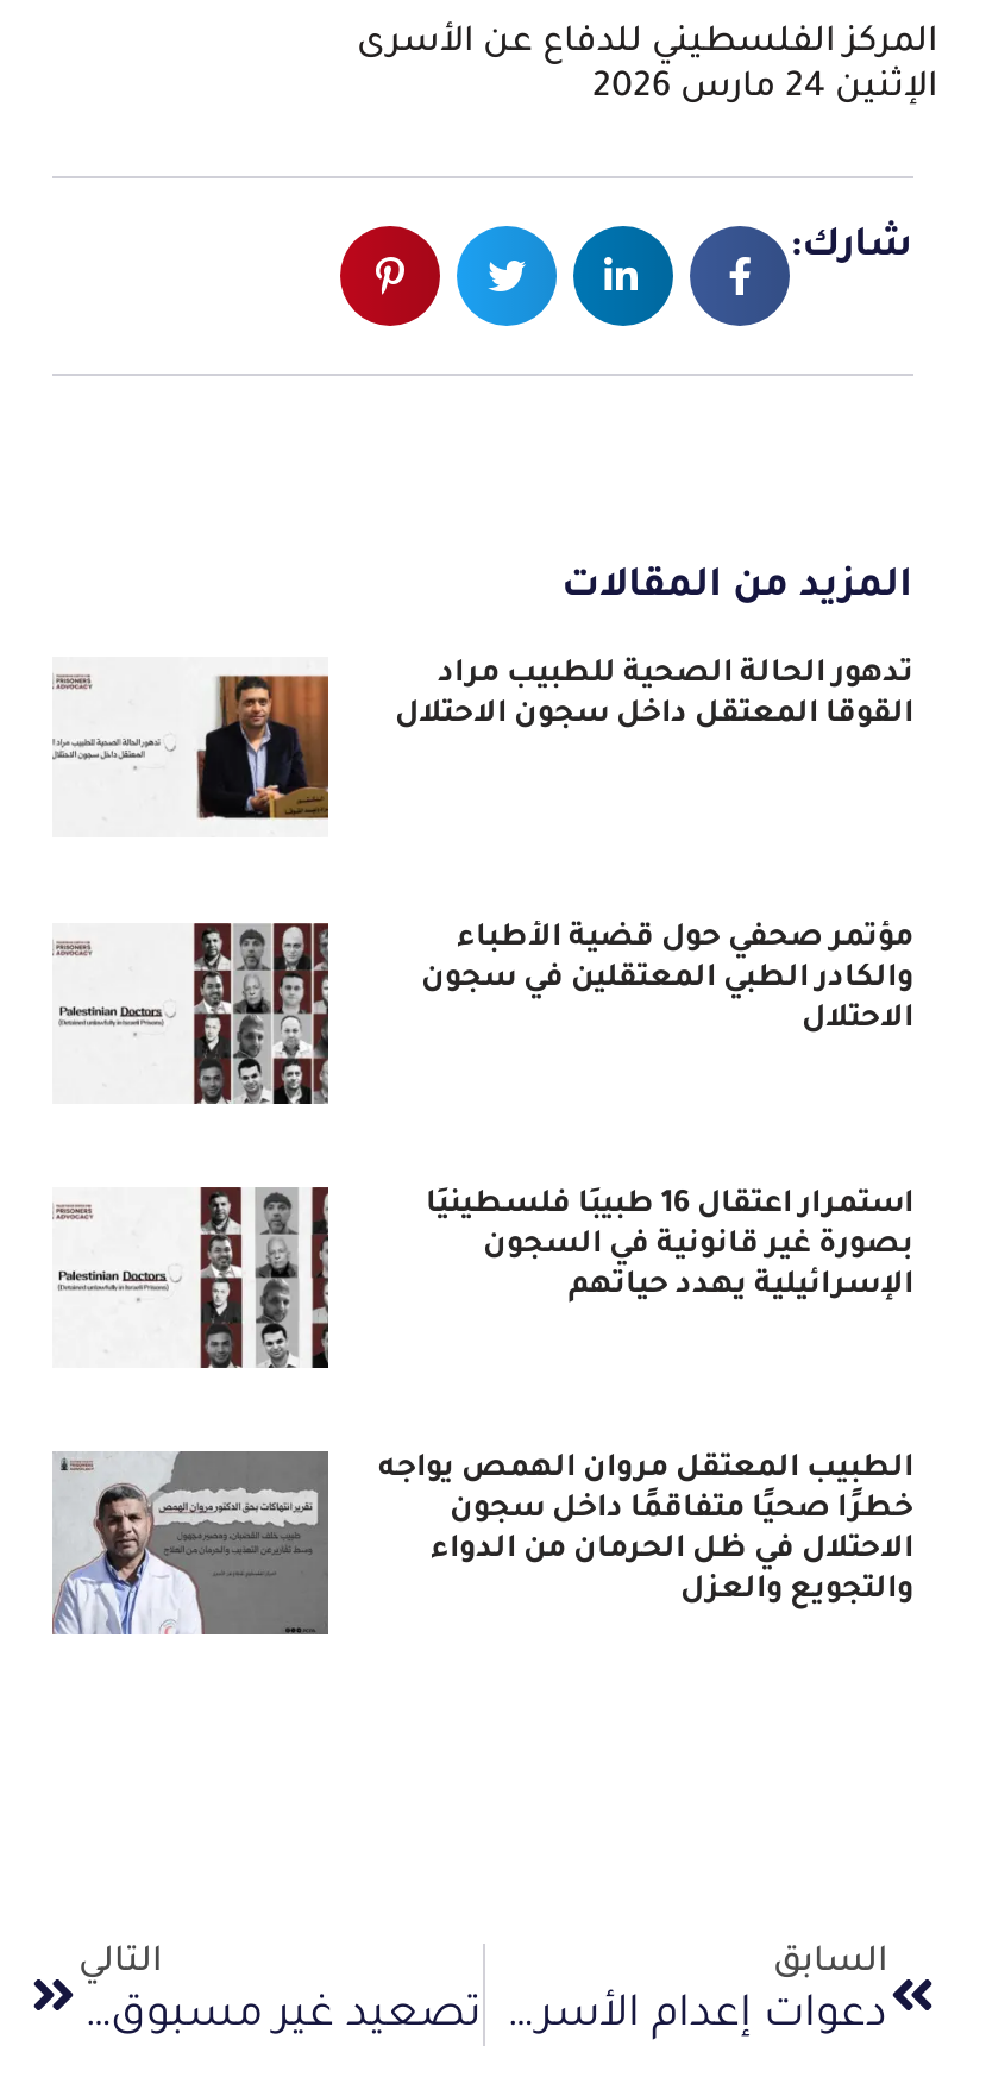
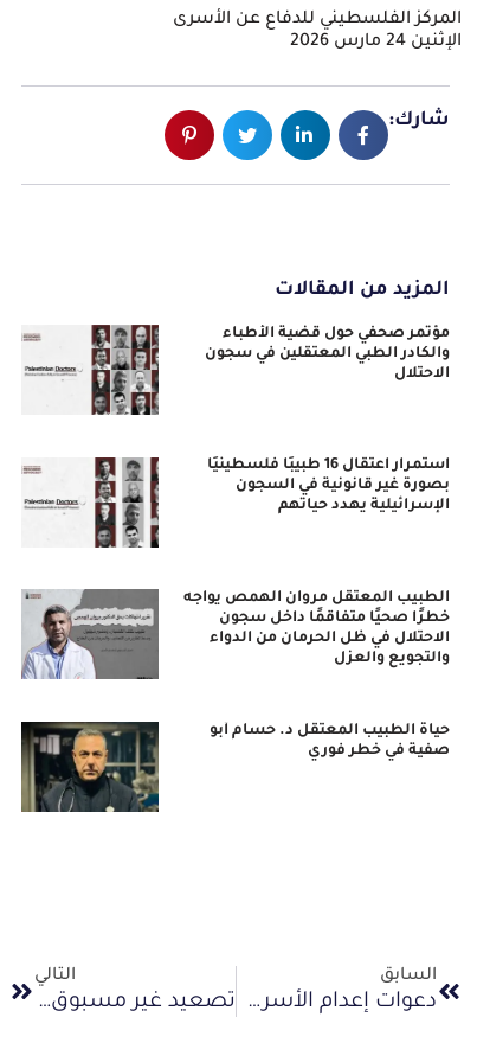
[195,659,913,823] [image] | تدهور الحالة الصحية للطبيب مراد | القوقا المعتقل داخل سجون الاحتلال -> none
moved [174,921,913,1609] -> [82,324,450,667]: [image] | مؤتمر صحفي حول قضية الأطباء | والكادر الطبي المعتقلين في سجون | ... | الاحتلال في ظل الحرمان من الدواء | والتجويع والعزل
none -> [20,721,160,813] [image]
none -> [210,723,450,759] حياة الطبيب المعتقل د. حسام أبو | صفية في خطر فوري

